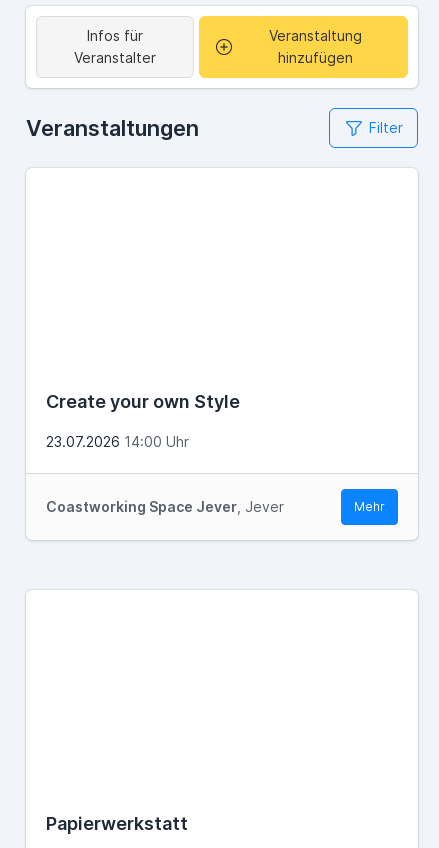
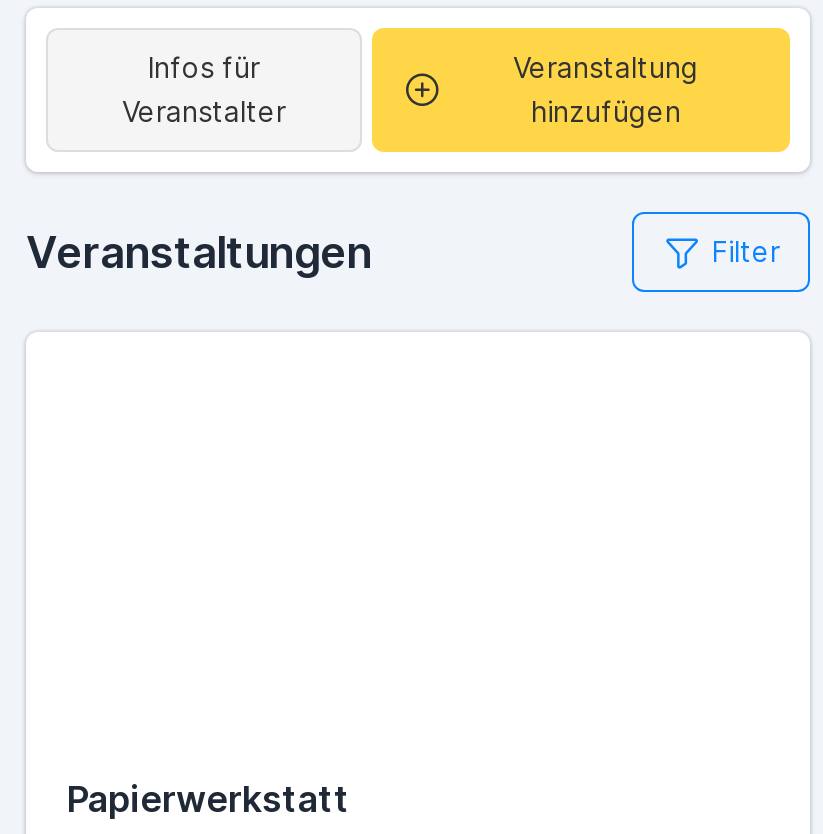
[46,391,240,450] Create your own Style | 23.07.2026 14:00 Uhr -> none
[46,498,385,515] Coastworking Space Jever, Jever | Mehr -> none

